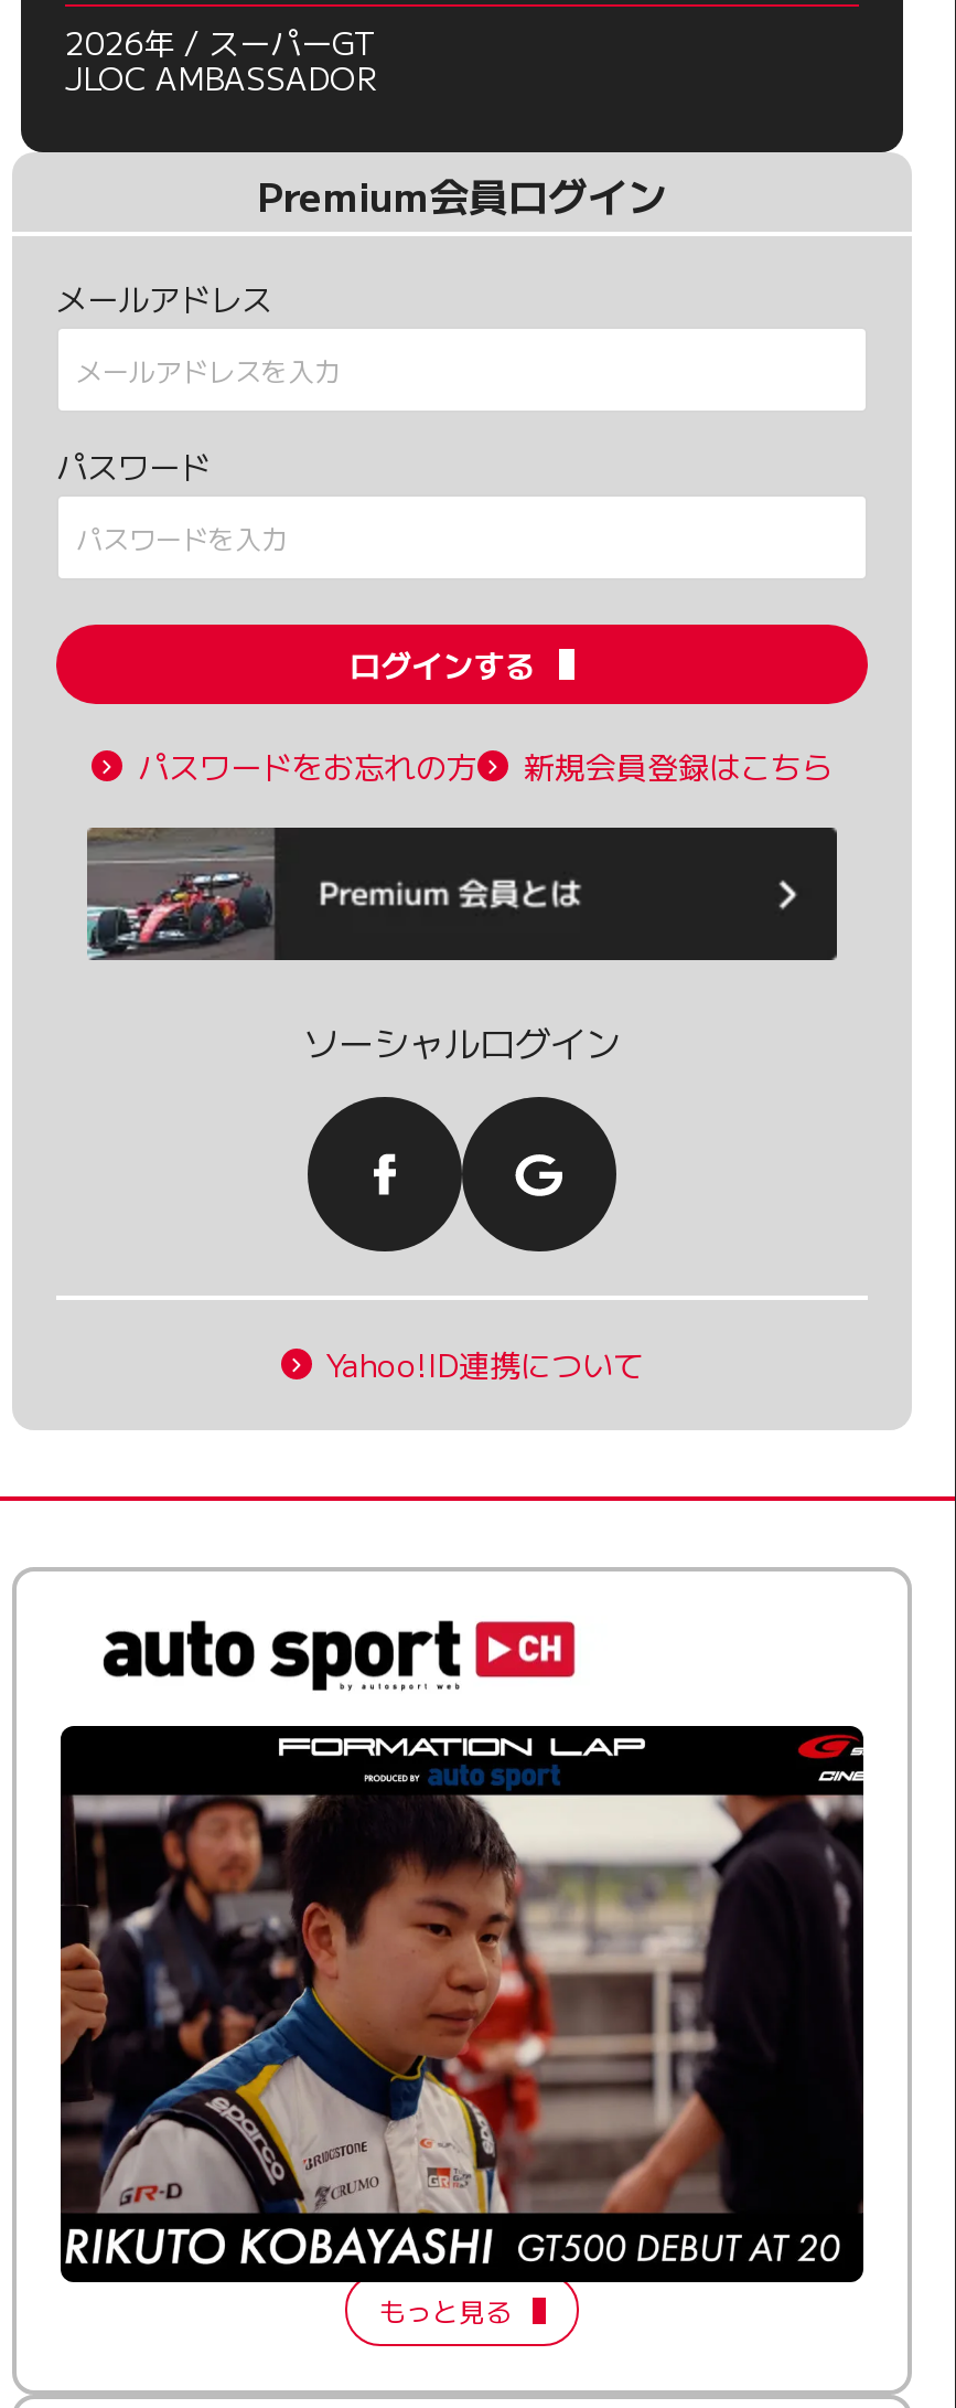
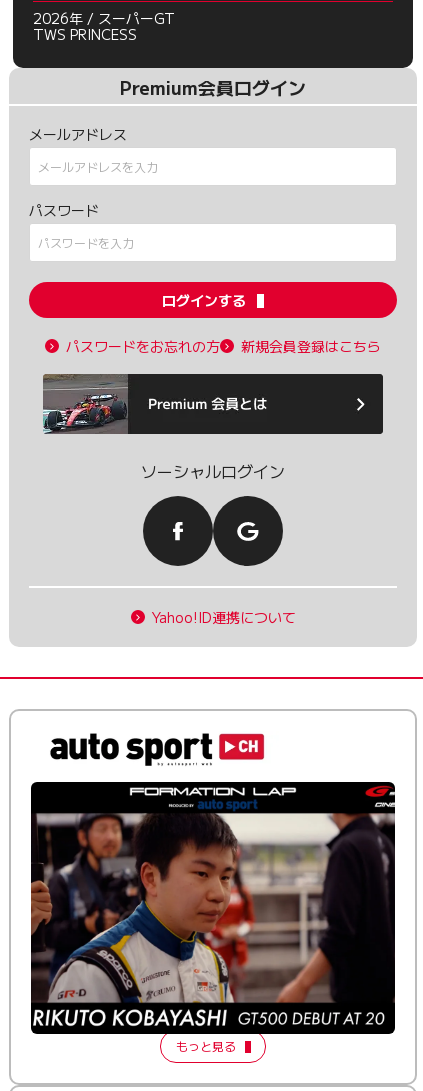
[65,54,376,98] JLOC AMBASSADOR -> [33,24,137,44] TWS PRINCESS

